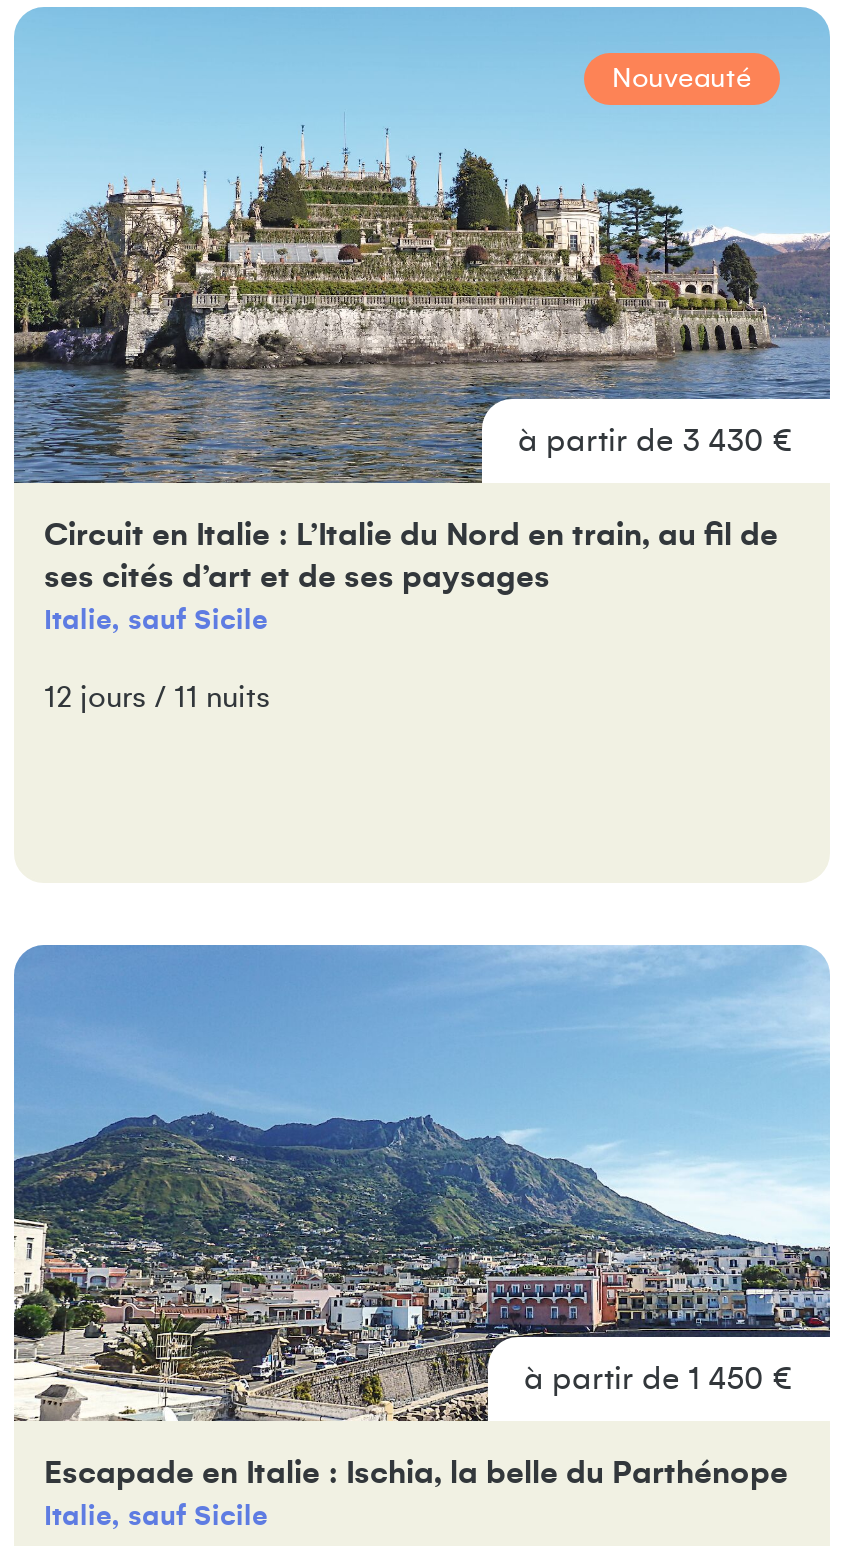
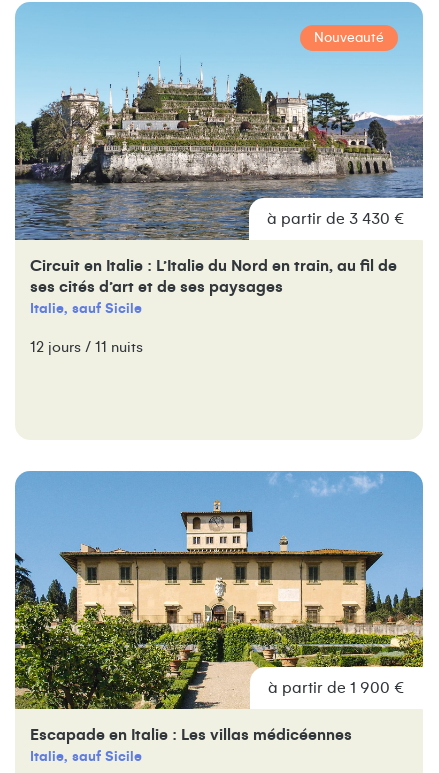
[12,945,832,1423] [image] | à partir de 1 450 € -> [14,471,424,710] [image] | à partir de 1 900 €
[44,1455,788,1489] Escapade en Italie : Ischia, la belle du Parthénope -> [30,726,352,743] Escapade en Italie : Les villas médicéennes

